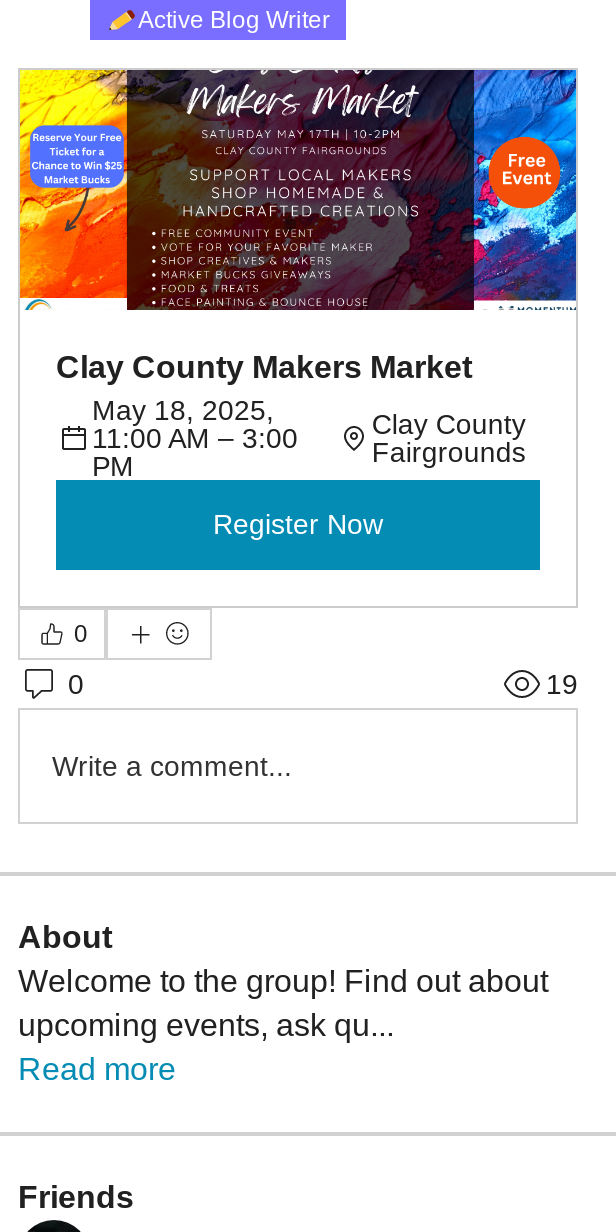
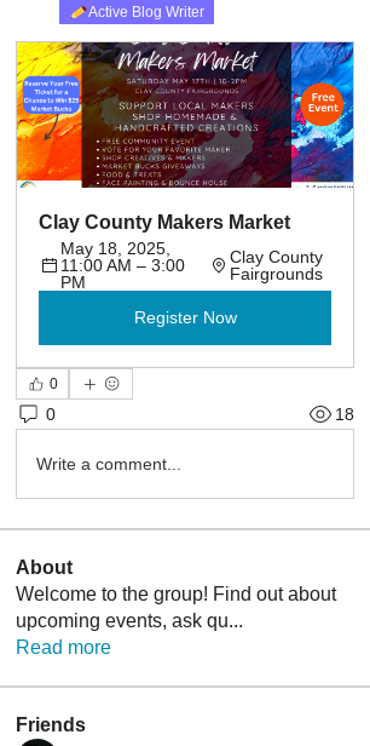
[546,667,578,699] 19 -> [335,404,354,423] 18

